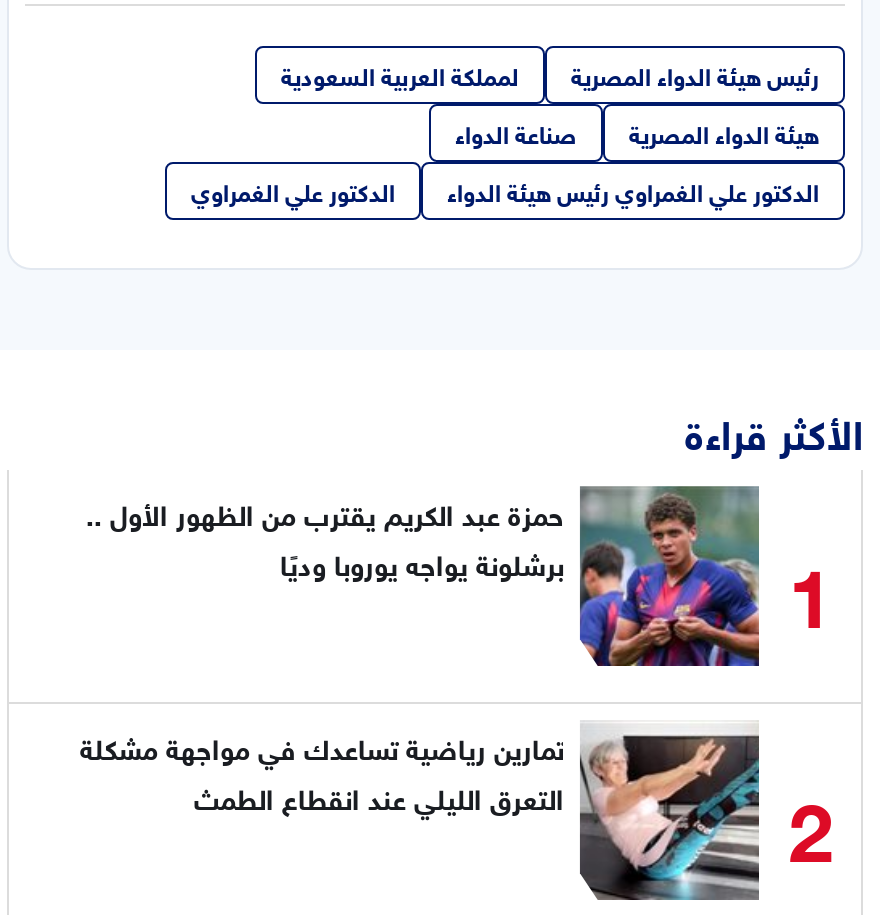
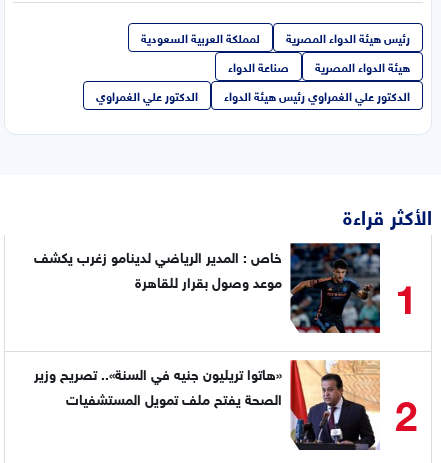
[86,484,761,668] [image] | حمزة عبد الكريم يقترب من الظهور الأول .. | برشلونة يواجه يوروبا وديًا -> [34,243,381,334] [image] | خاص : المدير الرياضي لدينامو زغرب يكشف | موعد وصول بقرار للقاهرة
[80,720,761,902] [image] | تمارين رياضية تساعدك في مواجهة مشكلة | التعرق الليلي عند انقطاع الطمث -> [34,360,381,451] [image] | «هاتوا تريليون جنيه في السنة».. تصريح وزير | الصحة يفتح ملف تمويل المستشفيات

